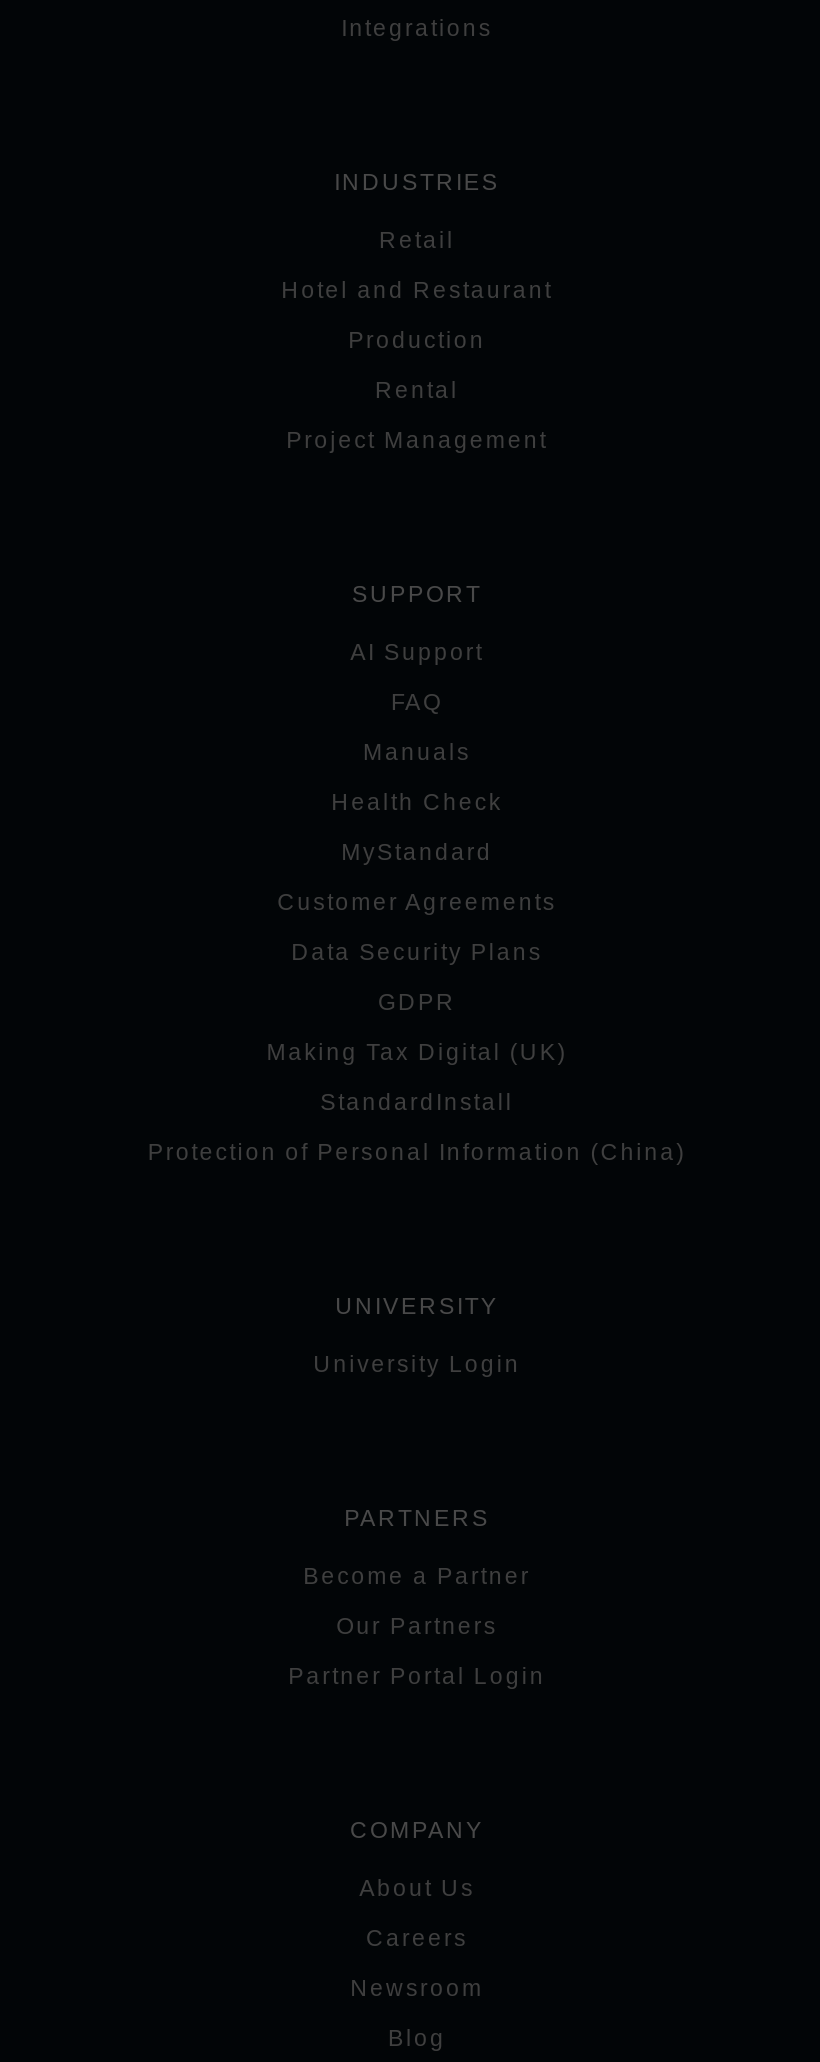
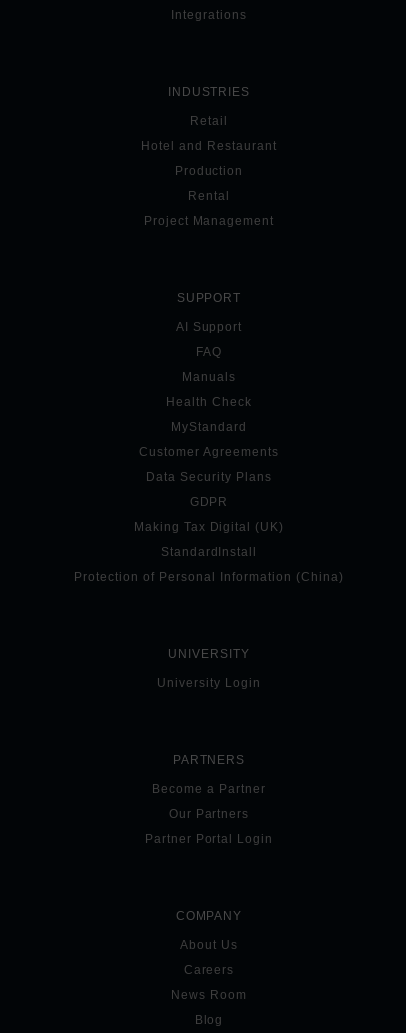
[350,1976,484,2000] Newsroom -> [171,989,247,1001] News Room

